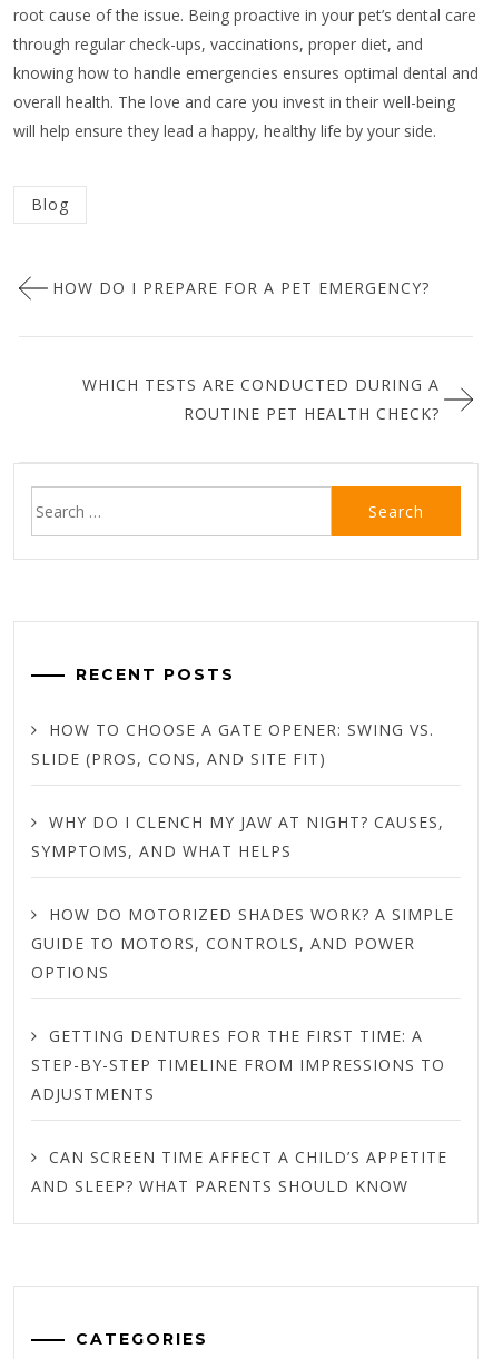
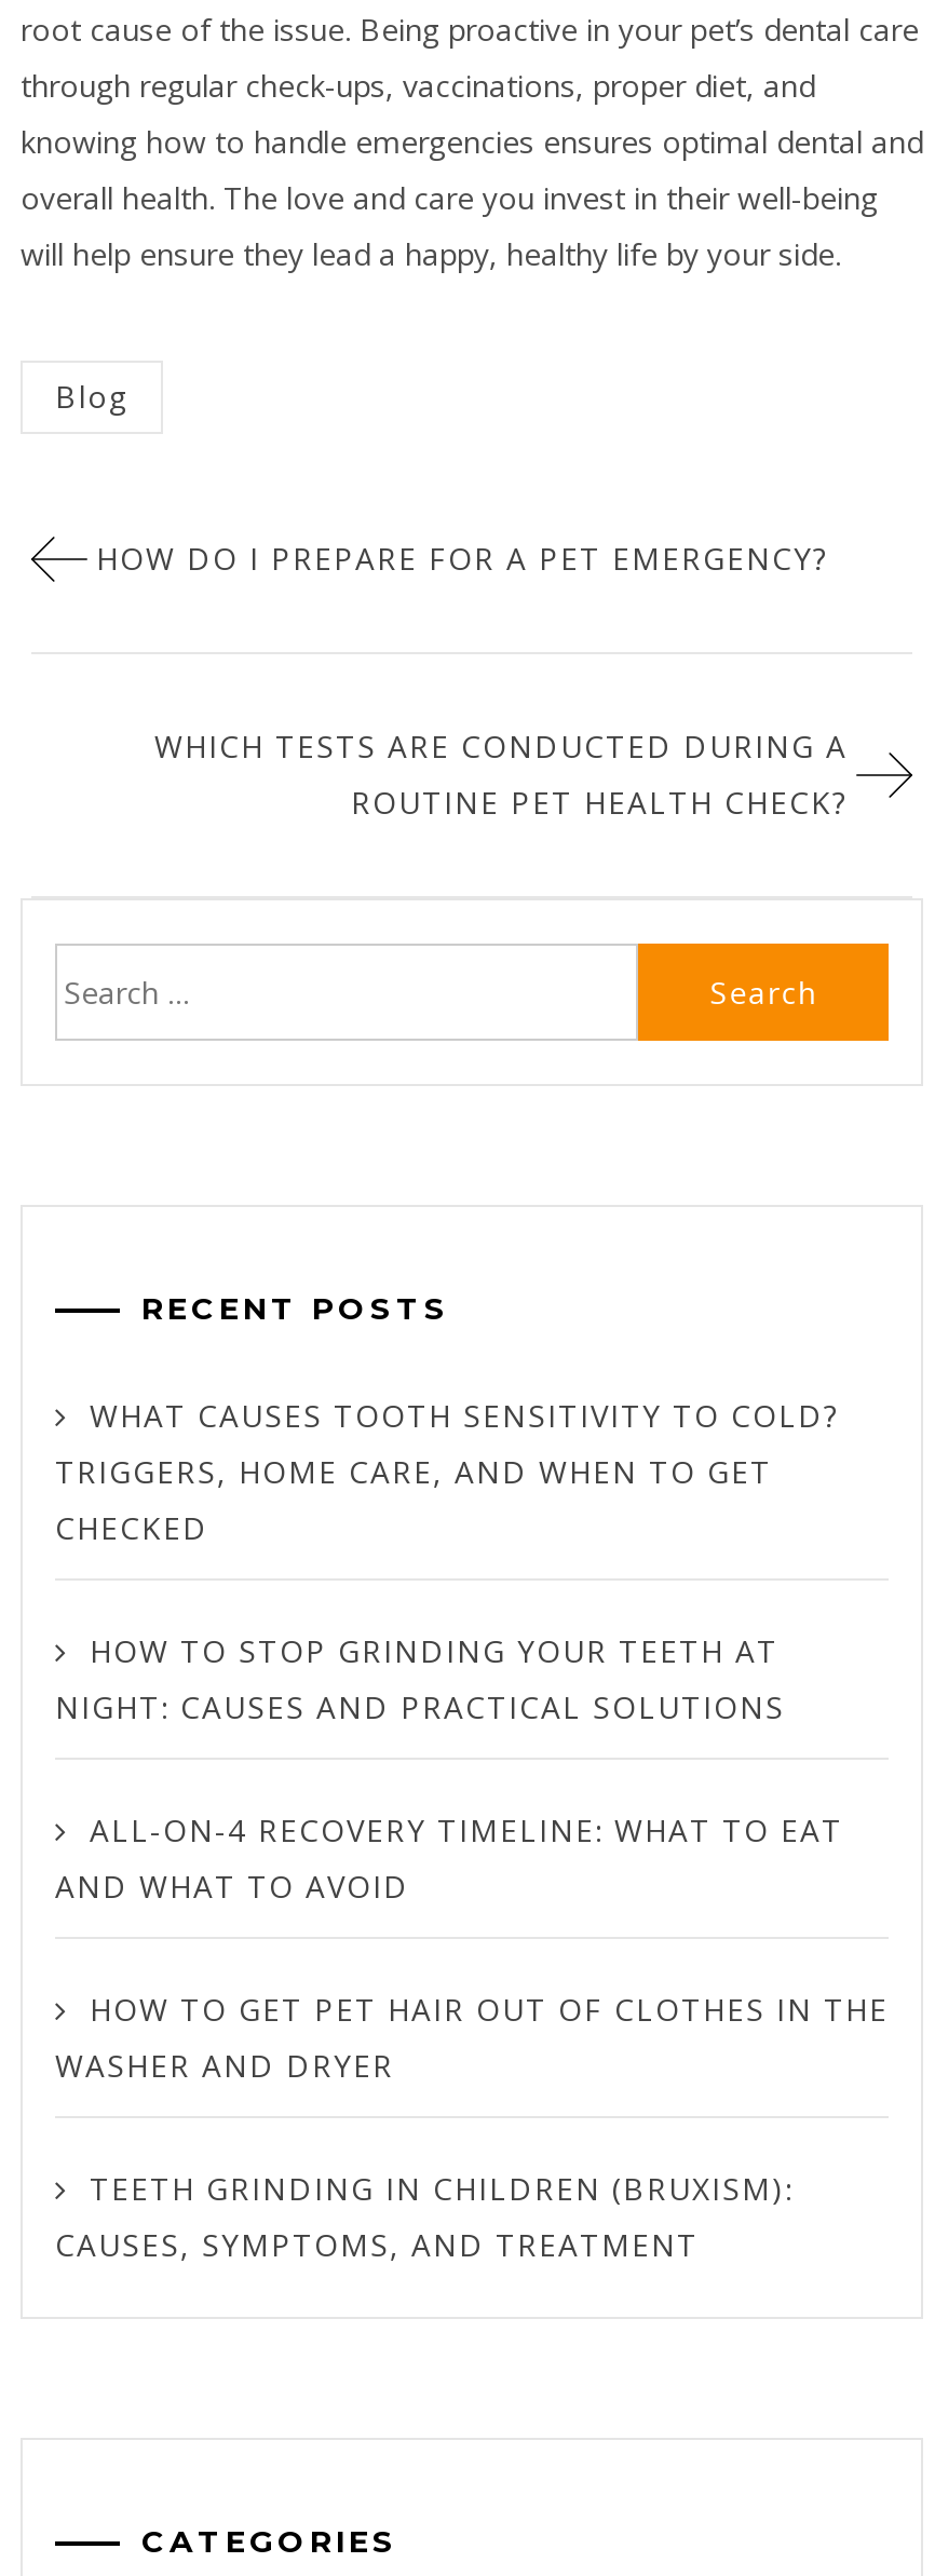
[31,719,434,769] HOW TO CHOOSE A GATE OPENER: SWING VS. | SLIDE (PROS, CONS, AND SITE FIT) -> [55,1394,839,1548] WHAT CAUSES TOOTH SENSITIVITY TO COLD? | TRIGGERS, HOME CARE, AND WHEN TO GET | CHECKED
[31,811,444,861] WHY DO I CLENCH MY JAW AT NIGHT? CAUSES, | SYMPTOMS, AND WHAT HELPS -> [55,1630,785,1727] HOW TO STOP GRINDING YOUR TEETH AT | NIGHT: CAUSES AND PRACTICAL SOLUTIONS
[31,903,454,982] HOW DO MOTORIZED SHADES WORK? A SIMPLE | GUIDE TO MOTORS, CONTROLS, AND POWER | OPTIONS -> [55,1809,843,1906] ALL-ON-4 RECOVERY TIMELINE: WHAT TO EAT | AND WHAT TO AVOID
[31,1025,445,1104] GETTING DENTURES FOR THE FIRST TIME: A | STEP-BY-STEP TIMELINE FROM IMPRESSIONS TO | ADJUSTMENTS -> [55,1988,889,2085] HOW TO GET PET HAIR OUT OF CLOTHES IN THE | WASHER AND DRYER
[31,1146,447,1196] CAN SCREEN TIME AFFECT A CHILD’S APPETITE | AND SLEEP? WHAT PARENTS SHOULD KNOW -> [55,2167,794,2264] TEETH GRINDING IN CHILDREN (BRUXISM): | CAUSES, SYMPTOMS, AND TREATMENT

